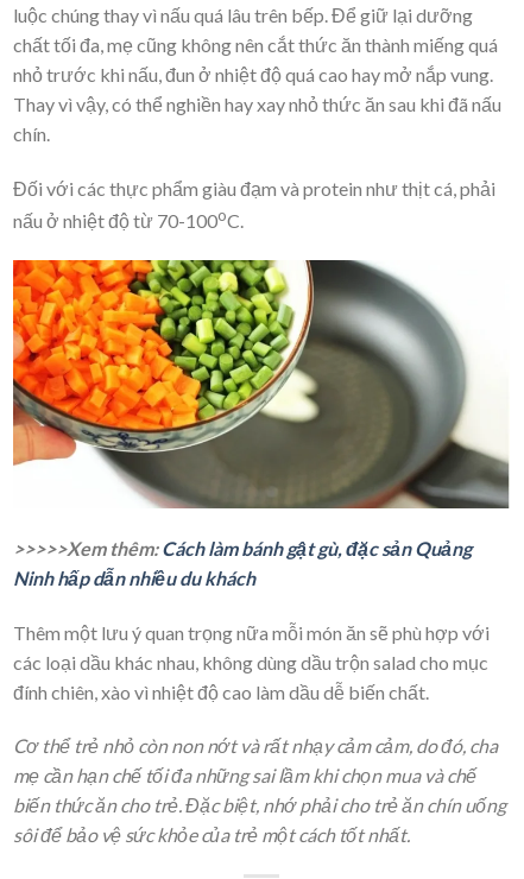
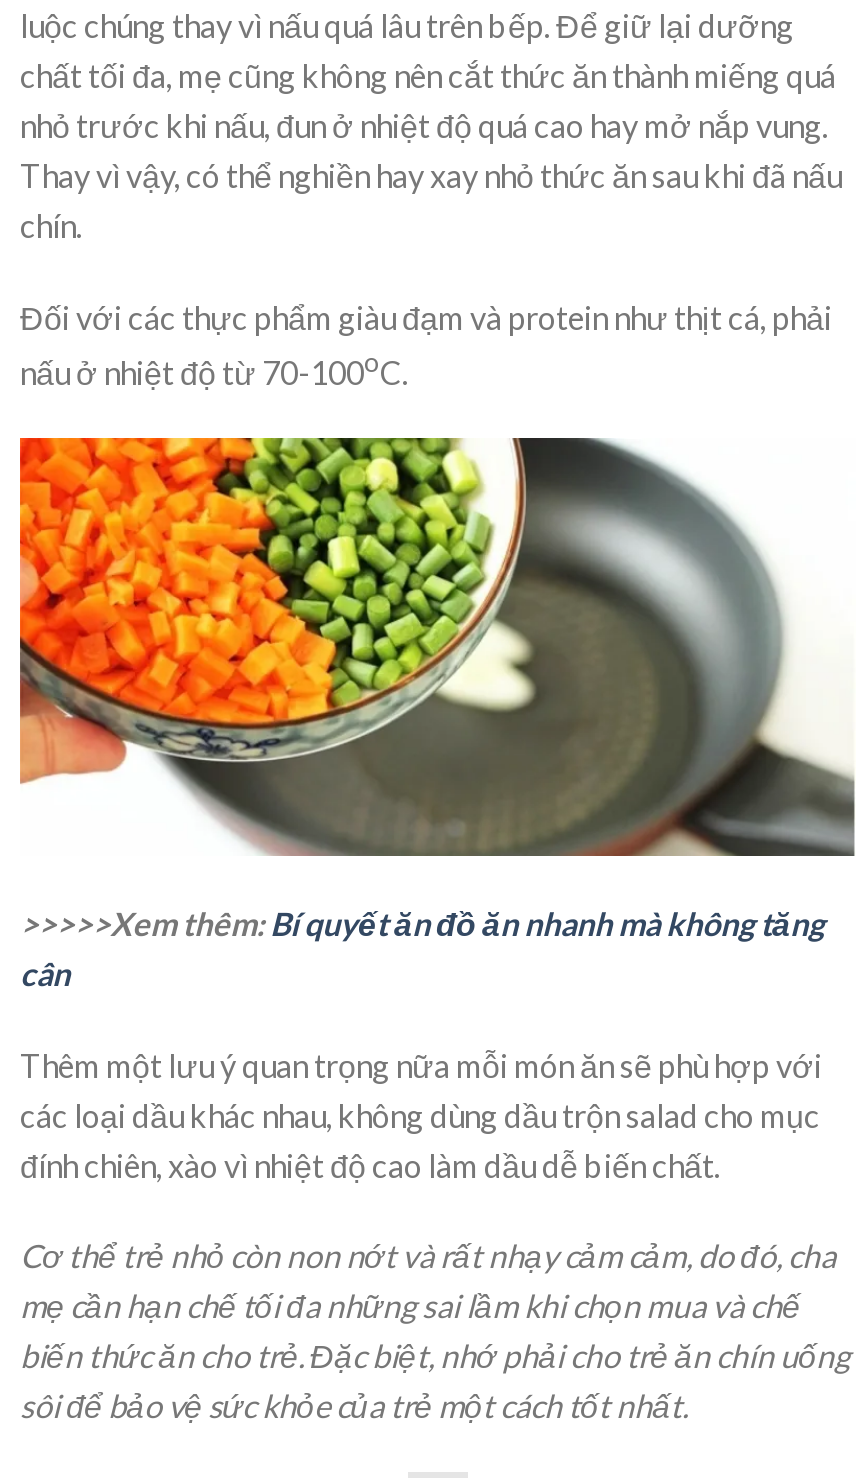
[13,537,472,589] >>>>>Xem thêm: Cách làm bánh gật gù, đặc sản Quảng | Ninh hấp dẫn nhiều du khách -> [20,904,824,992] >>>>>Xem thêm: Bí quyết ăn đồ ăn nhanh mà không tăng | cân

